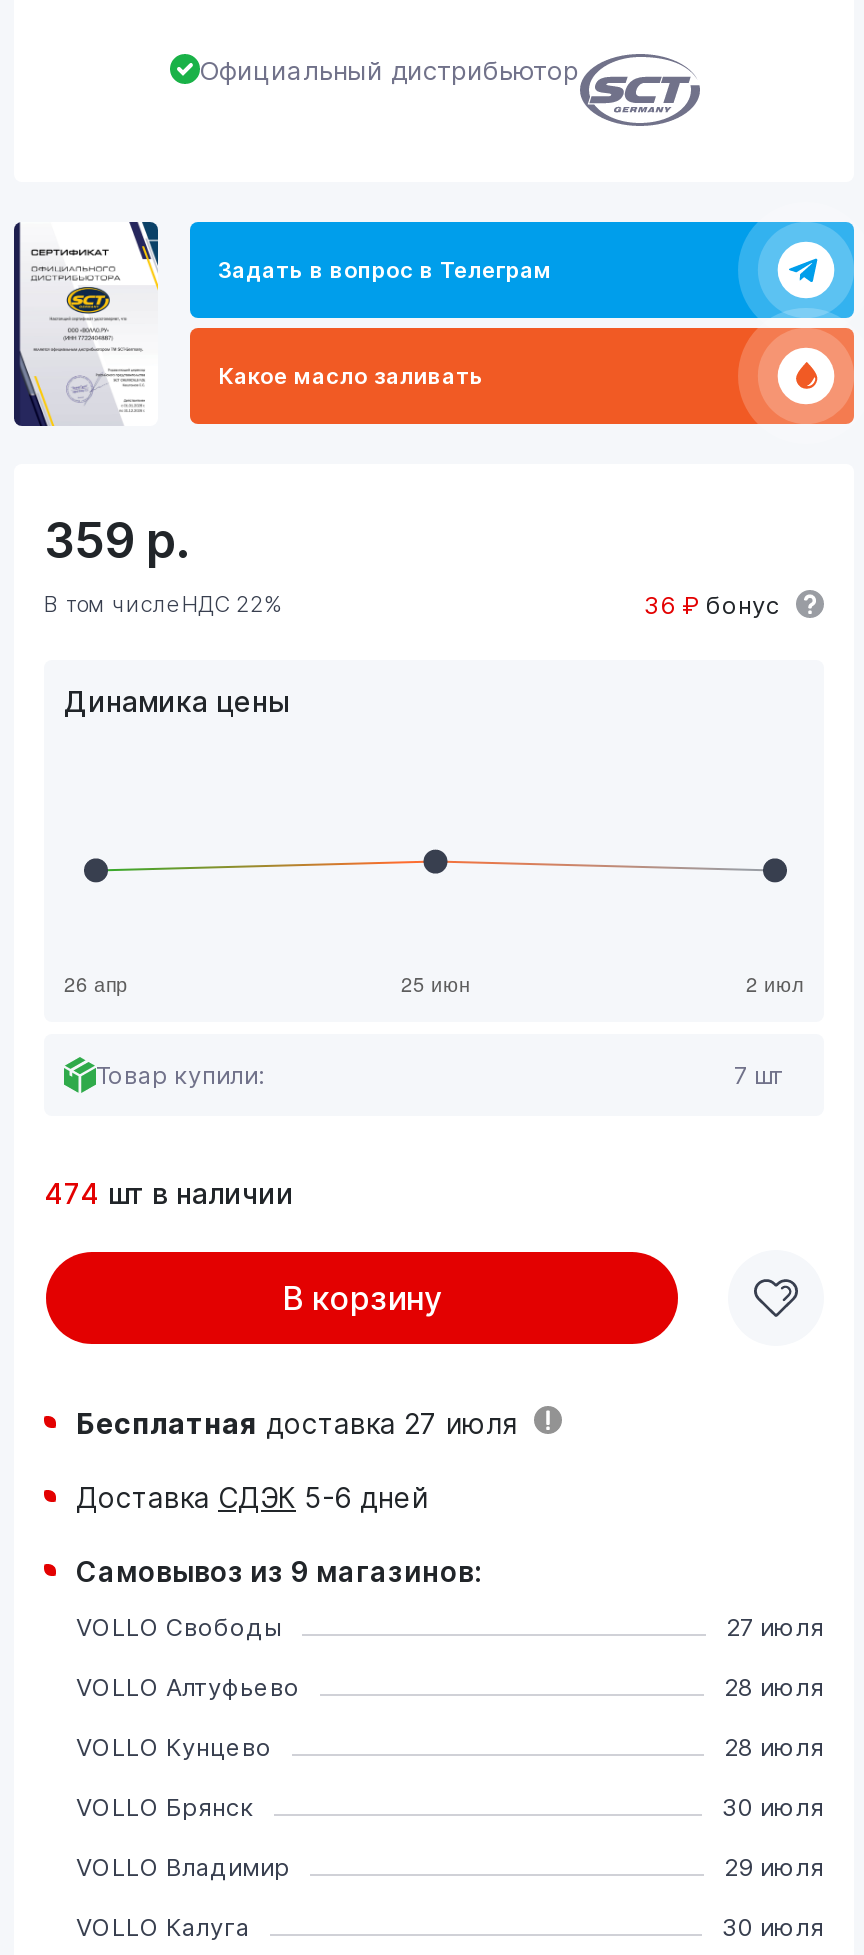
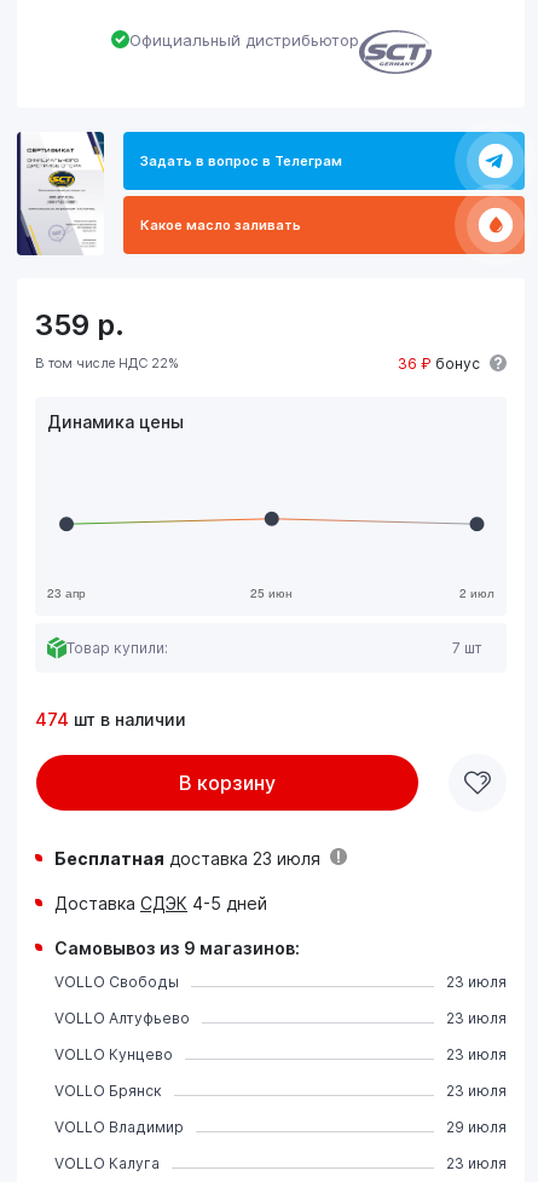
[76,1406,518,1440] Бесплатная доставка 27 июля -> [54,848,320,868] Бесплатная доставка 23 июля
[76,1480,428,1514] Доставка СДЭК 5-6 дней -> [54,893,267,913] Доставка СДЭК 4-5 дней
[726,1612,824,1642] 27 июля -> [446,972,507,991] 23 июля
[724,1672,824,1702] 28 июля -> [446,1009,507,1027] 23 июля
[724,1732,824,1762] 28 июля -> [446,1045,507,1063] 23 июля
[722,1792,824,1822] 30 июля -> [446,1081,507,1099] 23 июля
[722,1912,824,1942] 30 июля -> [446,1154,507,1172] 23 июля

